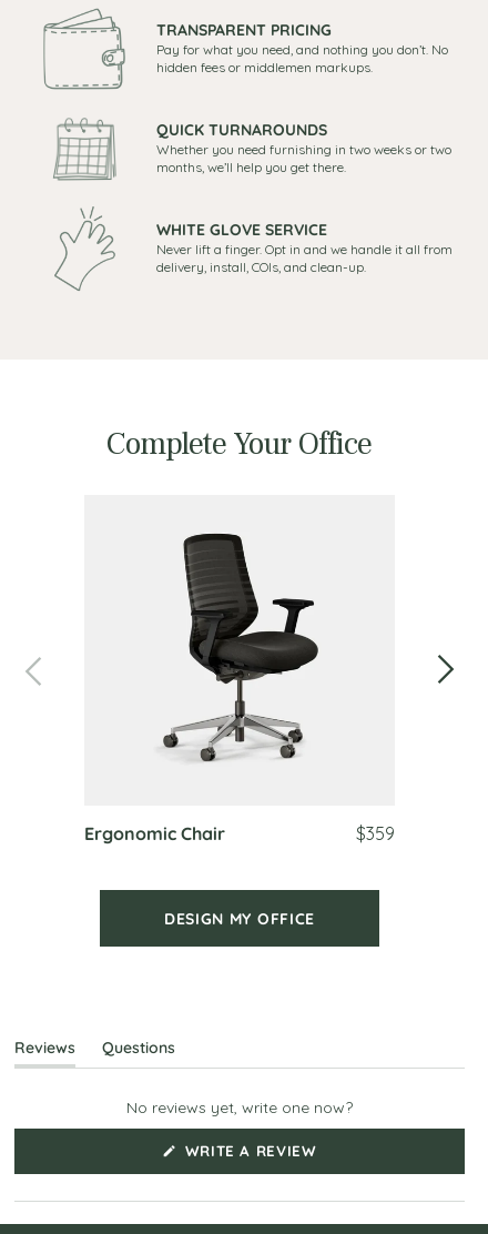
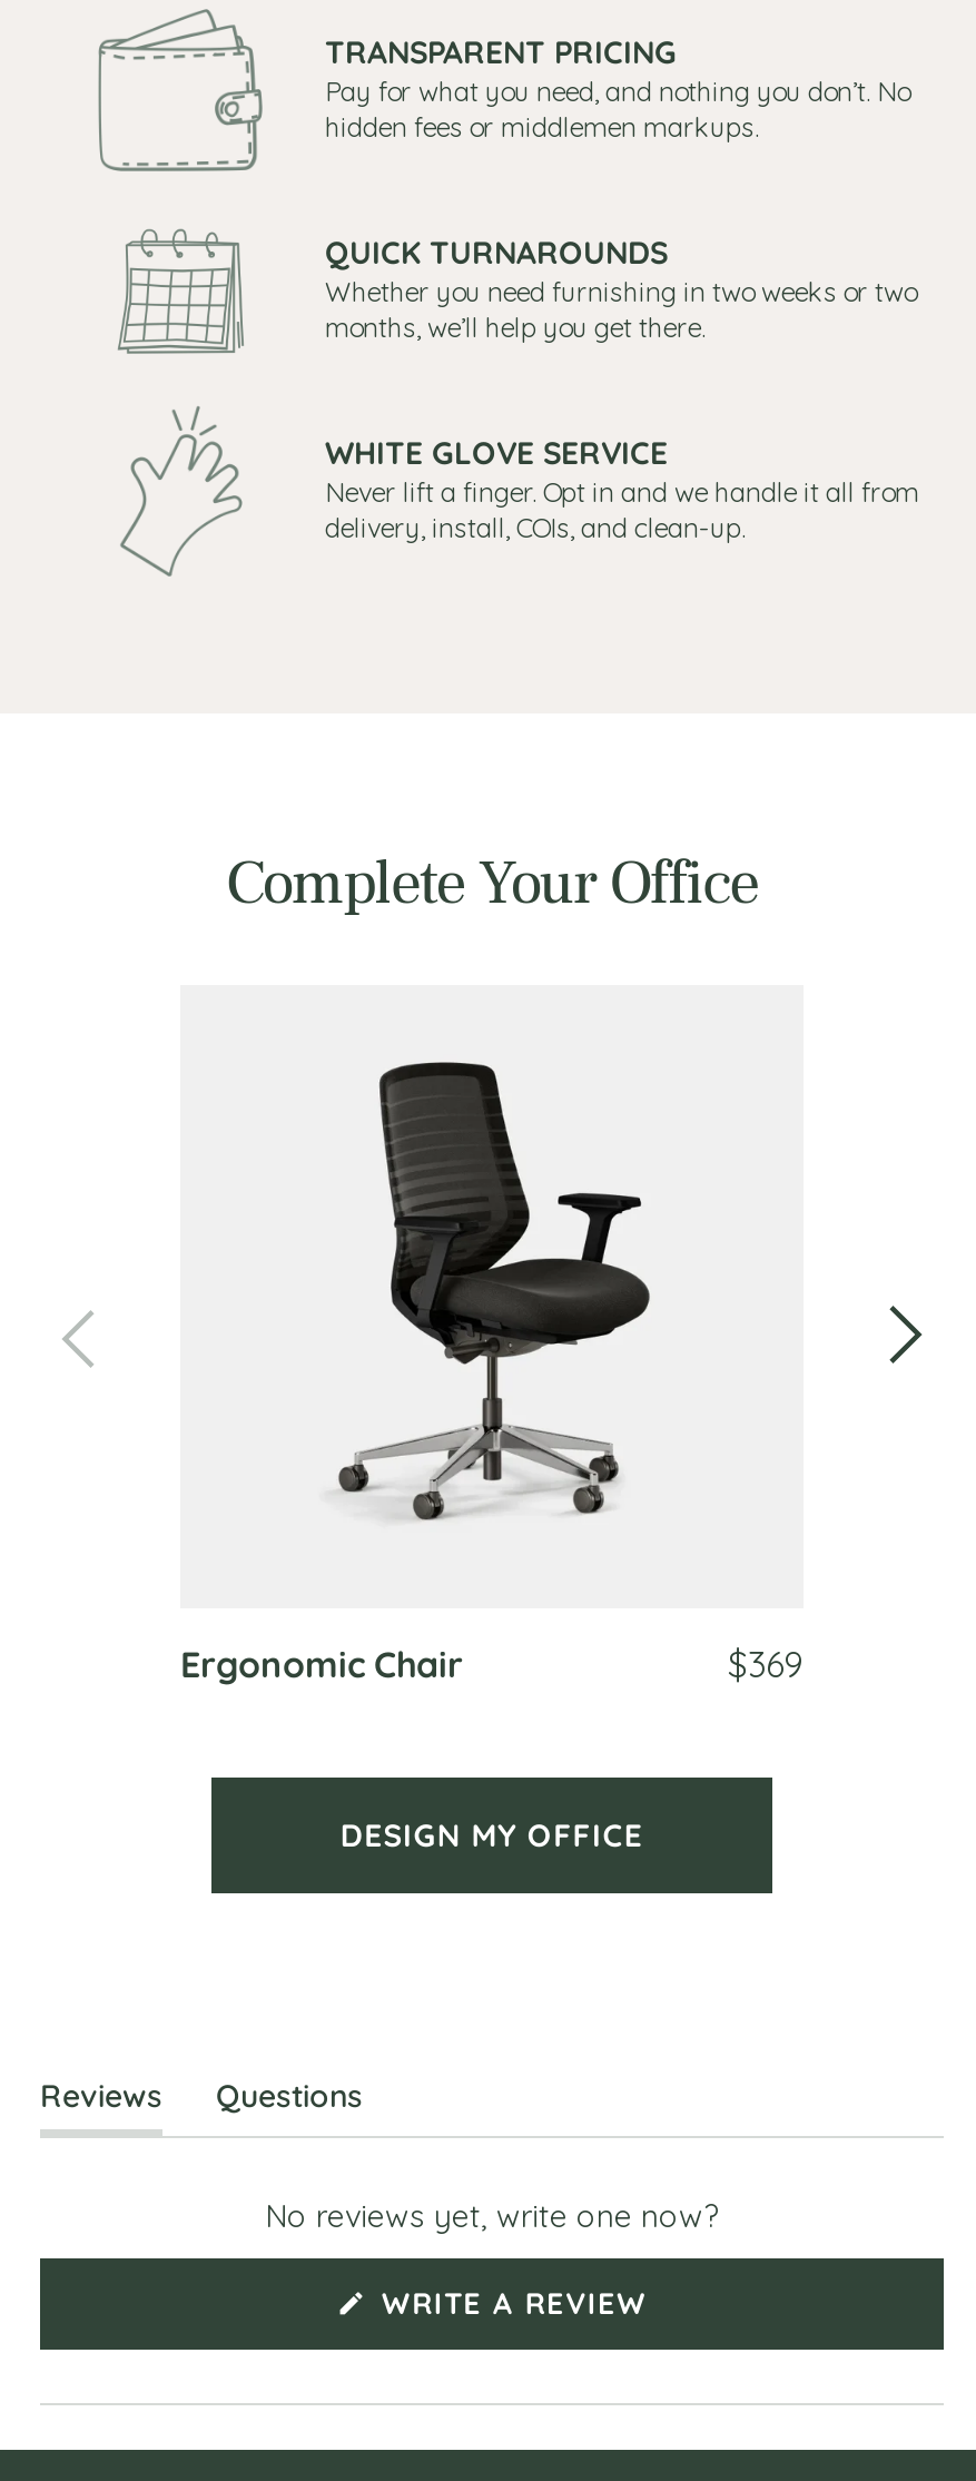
[356,822,395,844] $359 -> [728,1641,804,1686] $369

